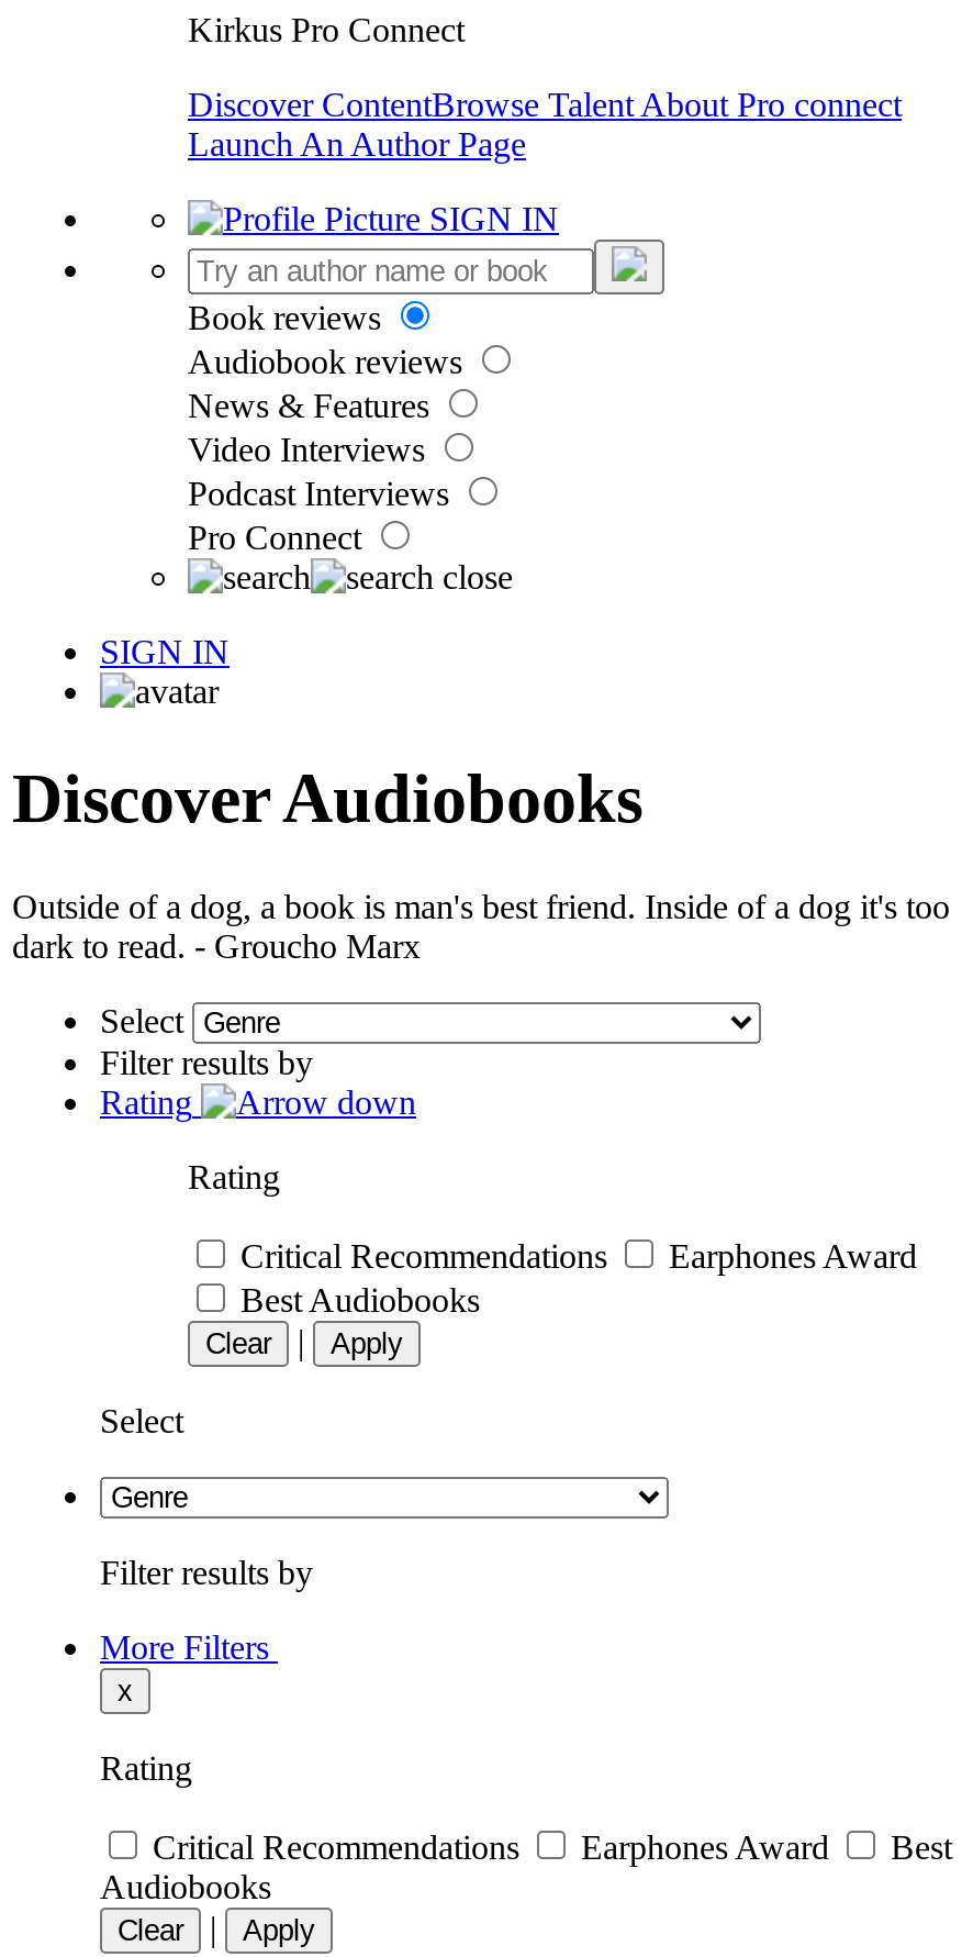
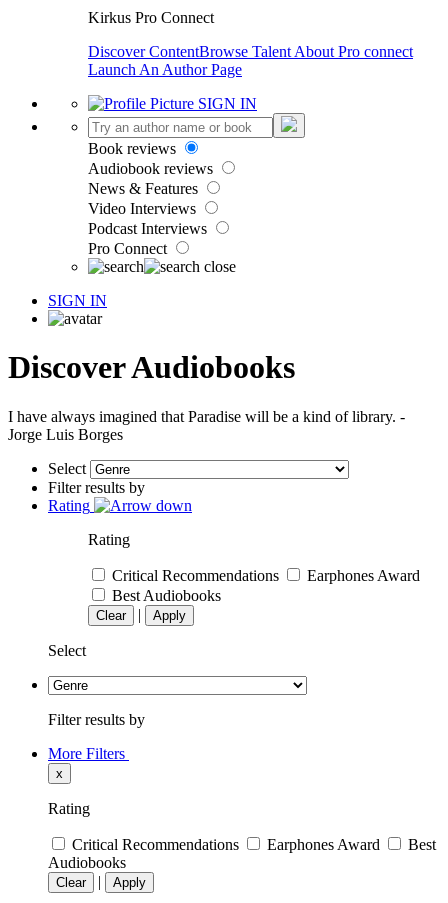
[12,888,950,965] Outside of a dog, a book is man's best friend. Inside of a dog it's too | dark to read. - Groucho Marx -> [8,408,405,443] I have always imagined that Paradise will be a kind of library. - | Jorge Luis Borges

